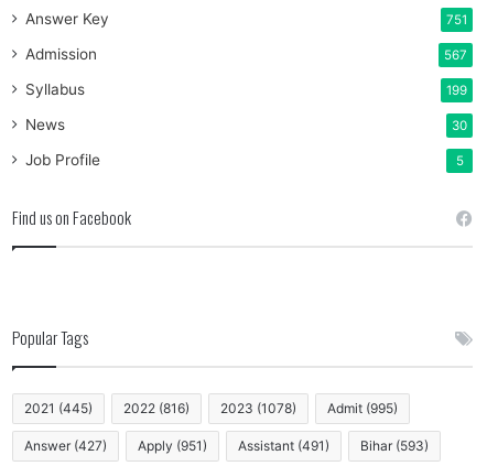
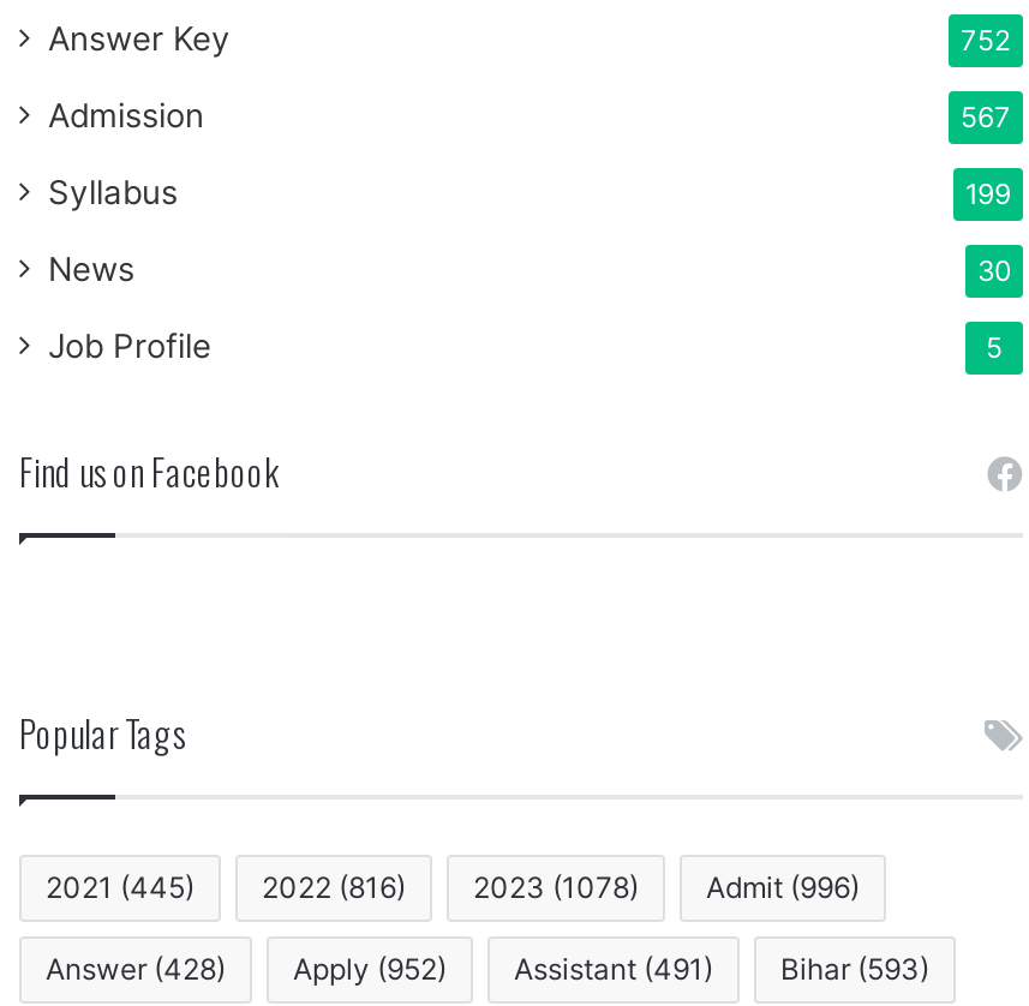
[446,12,467,27] 751 -> [961,23,1011,57] 752
[24,399,398,416] 2021 (445) 2022 (816) 2023 (1078) Admit (995) -> [46,868,860,904] 2021 (445) 2022 (816) 2023 (1078) Admit (996)
[24,437,107,453] Answer (427) -> [46,950,226,986] Answer (428)
[138,437,207,453] Apply (951) -> [293,950,447,986] Apply (952)

